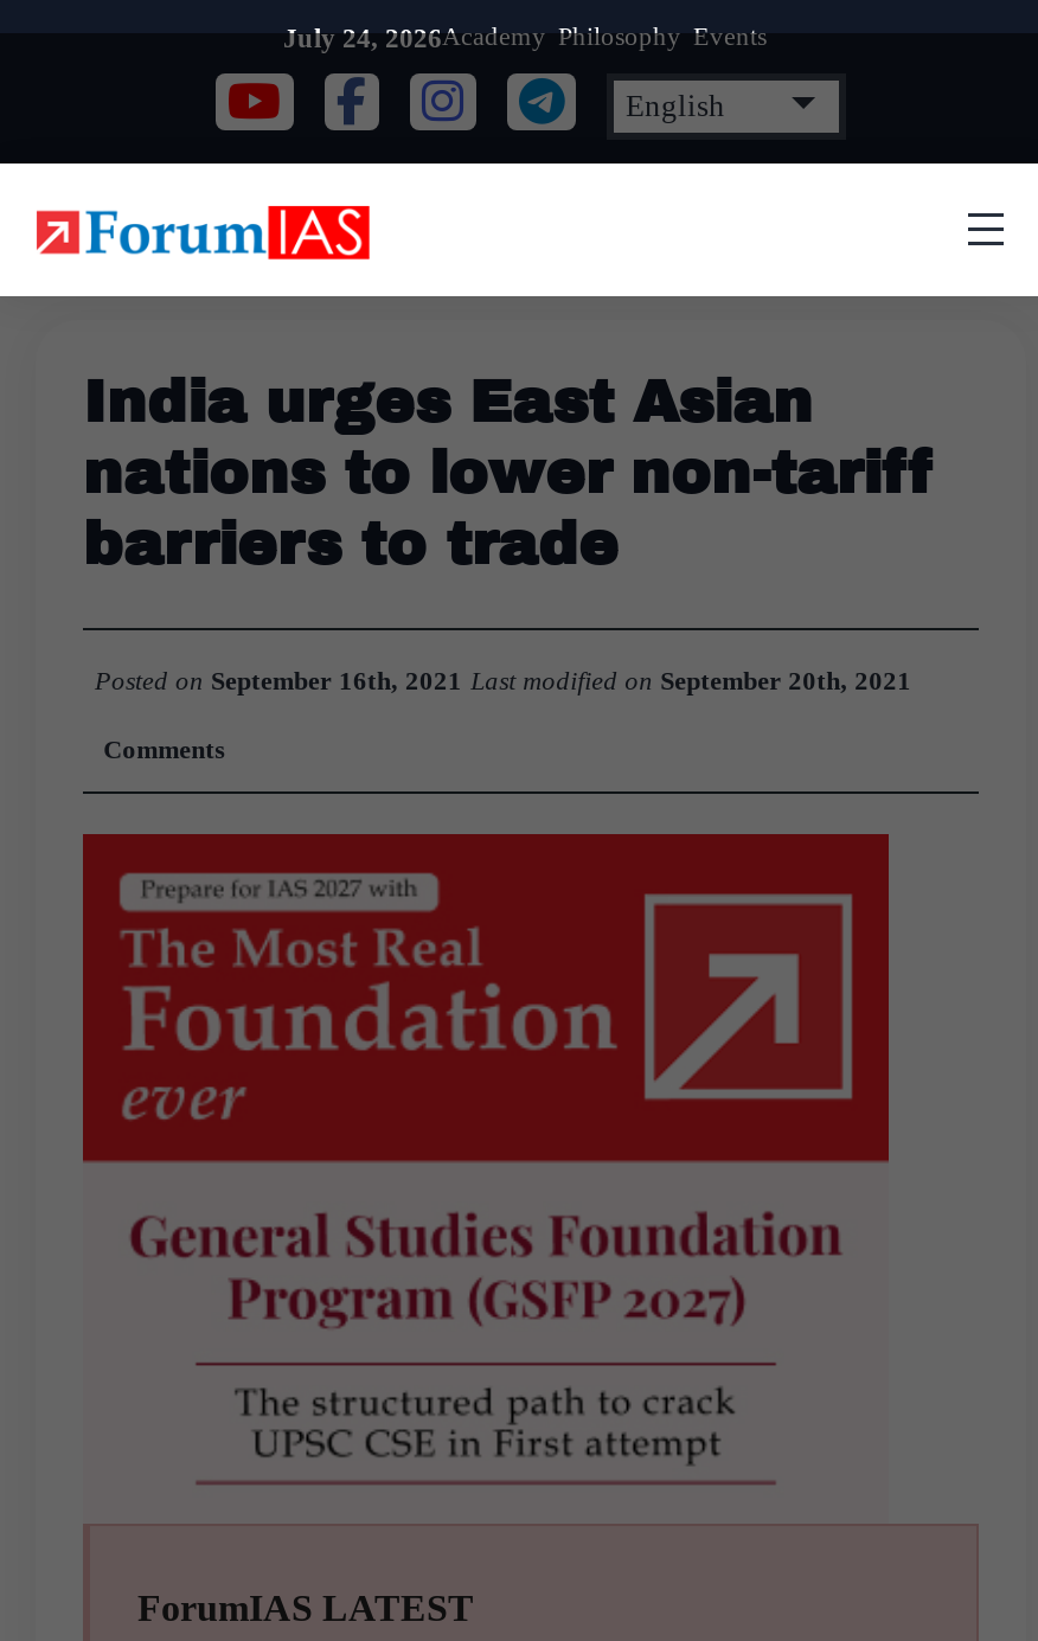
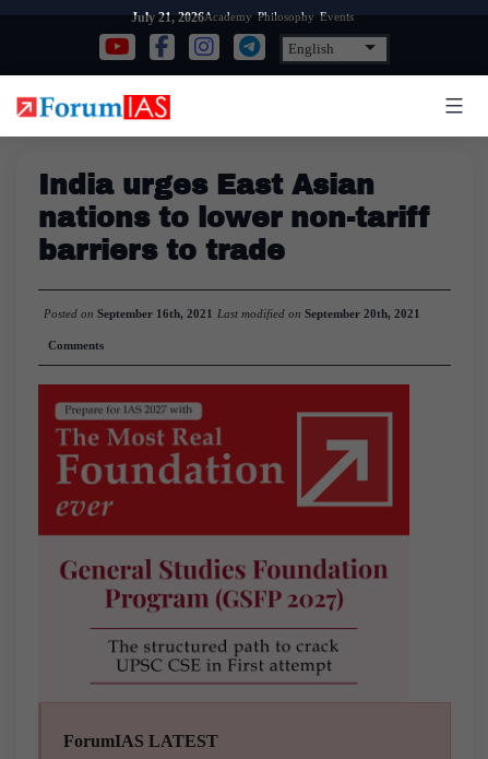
[283,21,767,52] July 24, 2026 Academy Philosophy Events -> [130,10,353,24] July 21, 2026 Academy Philosophy Events

